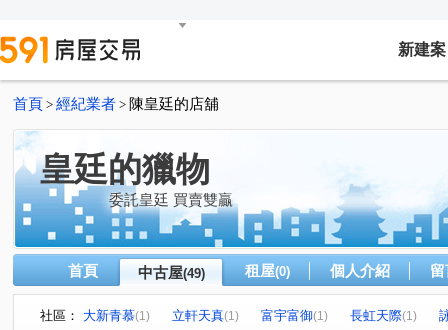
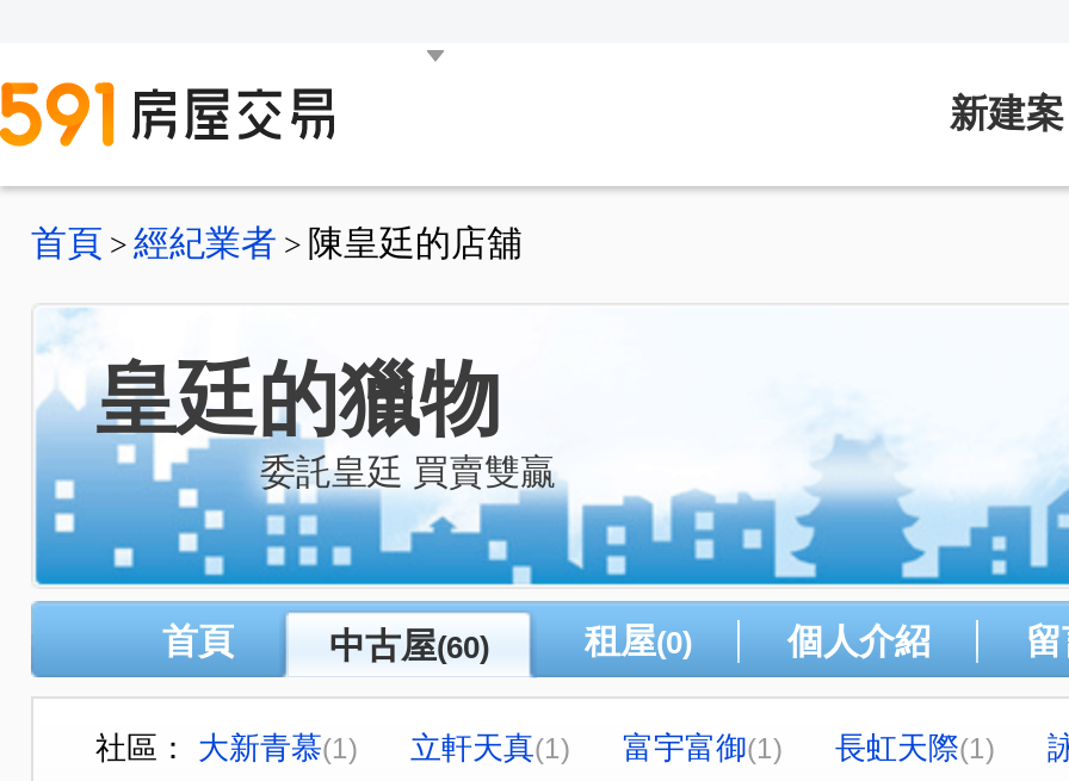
[138,264,205,281] 中古屋(49) -> [329,625,489,665] 中古屋(60)

